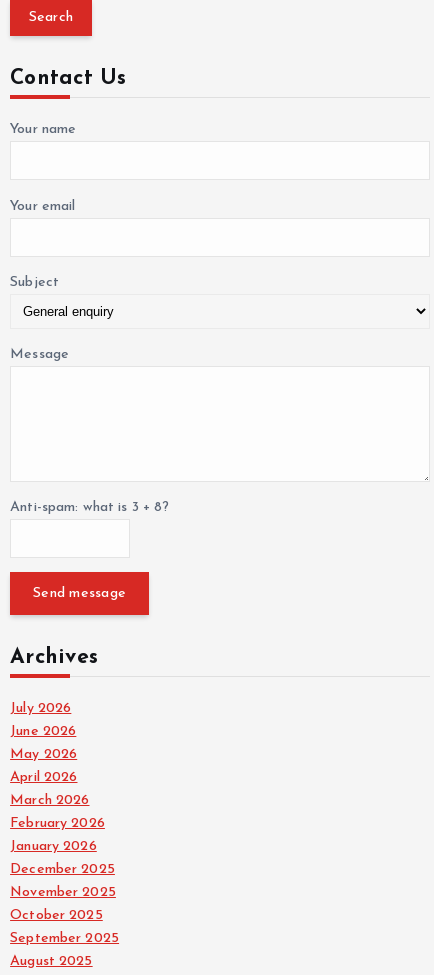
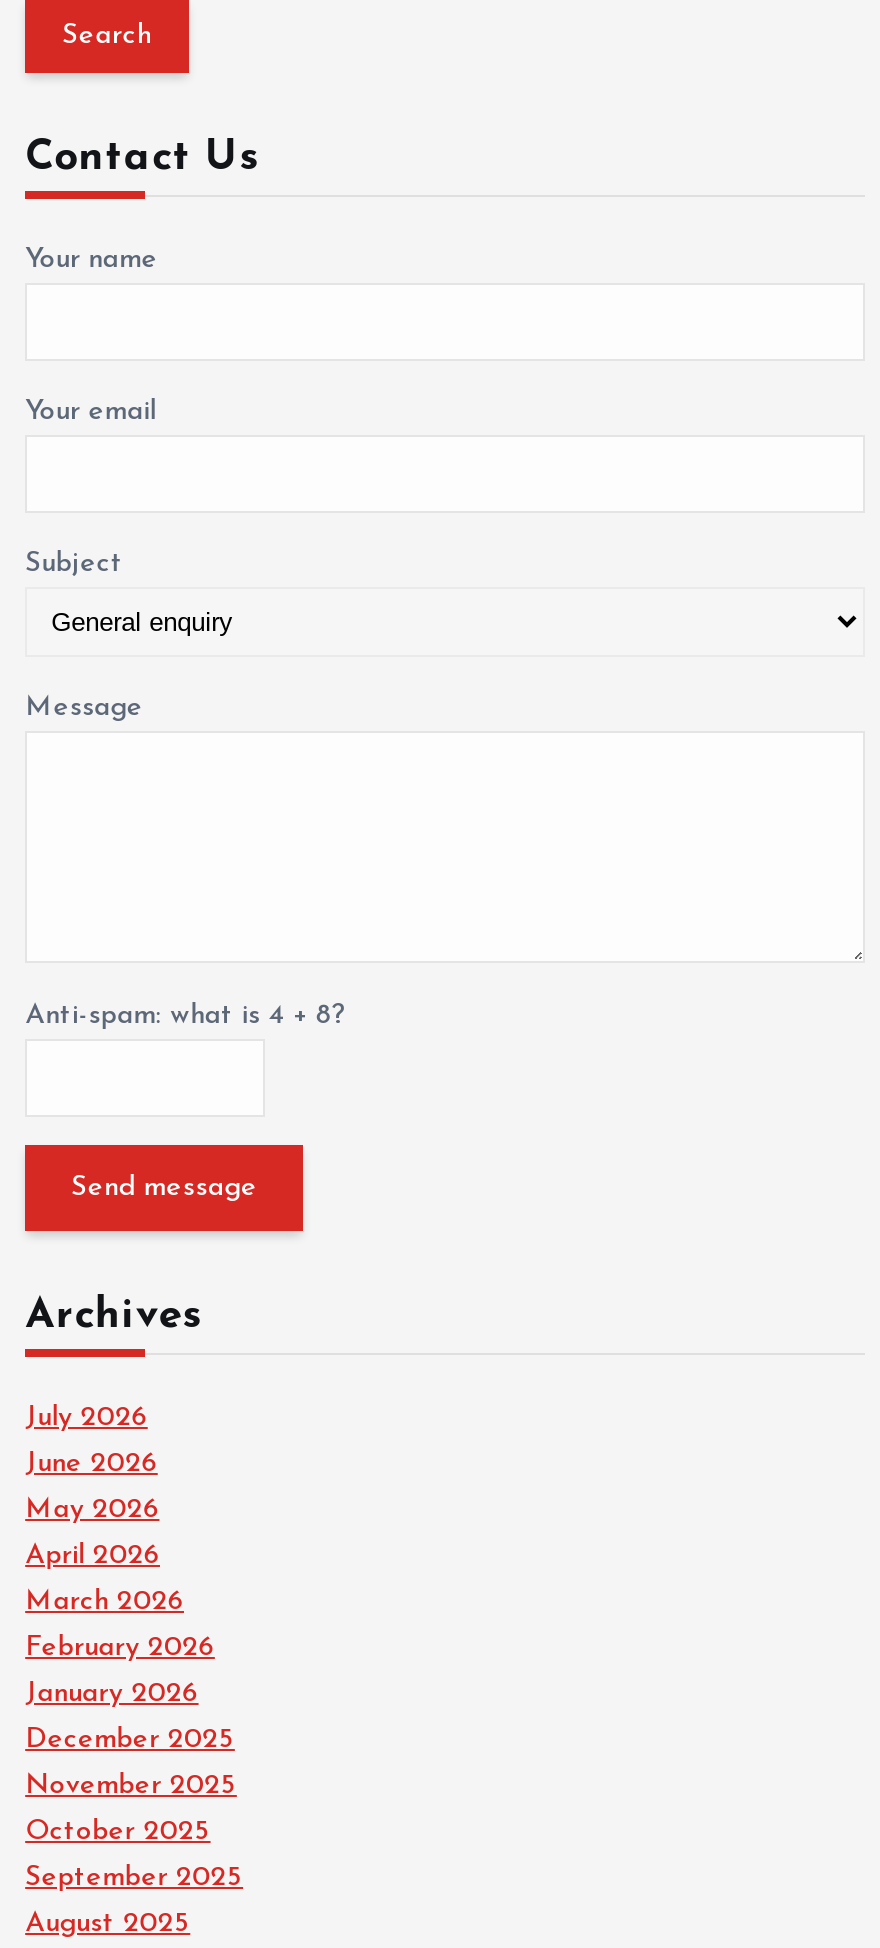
[10,500,170,515] Anti-spam: what is 3 + 8? -> [25,1000,346,1030] Anti-spam: what is 4 + 8?

